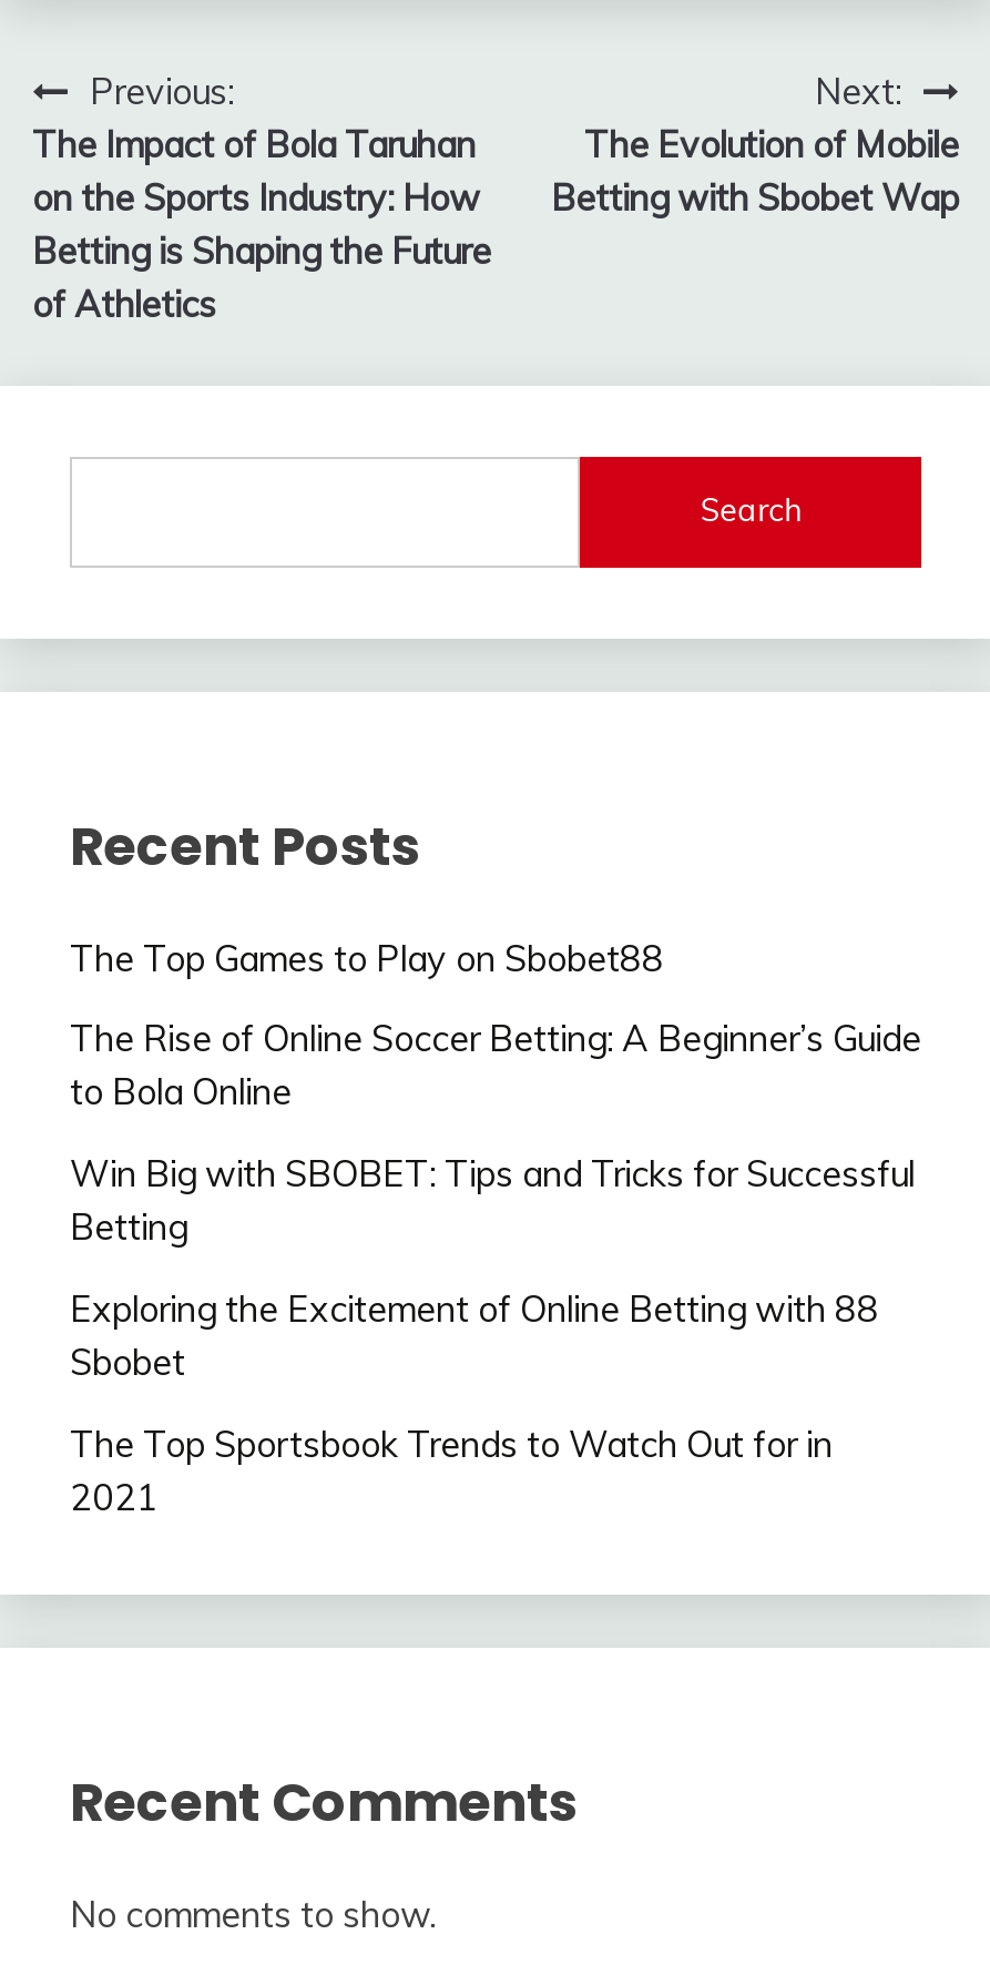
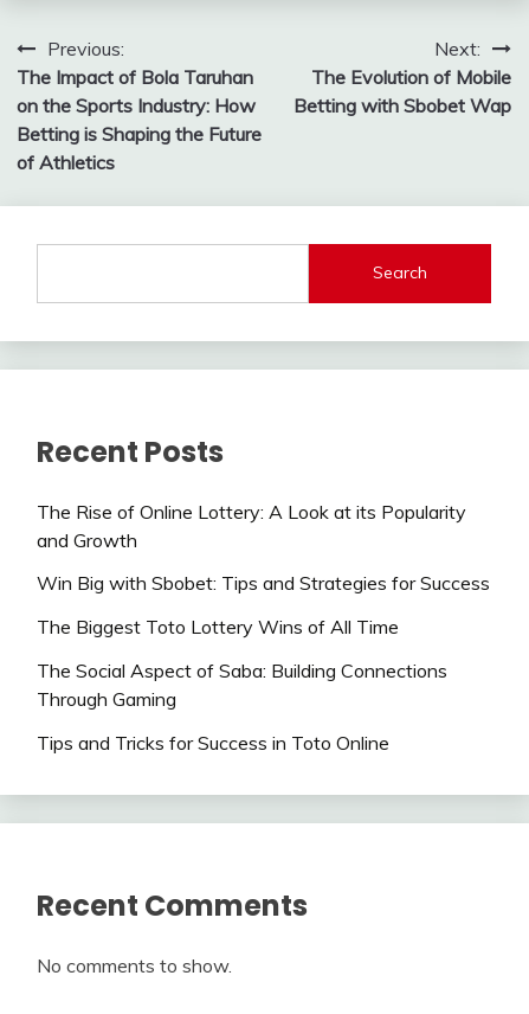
[70,935,664,979] The Top Games to Play on Sbobet88 -> [37,499,466,552] The Rise of Online Lottery: A Look at its Popularity | and Growth
[70,1017,921,1114] The Rise of Online Soccer Betting: A Beginner’s Guide | to Bola Online -> [37,571,490,595] Win Big with Sbobet: Tips and Strategies for Success
[70,1151,915,1249] Win Big with SBOBET: Tips and Tricks for Successful | Betting -> [37,615,399,639] The Biggest Toto Lottery Wins of All Time
[70,1286,879,1384] Exploring the Excitement of Online Betting with 88 | Sbobet -> [37,659,447,711] The Social Aspect of Saba: Building Connections | Through Gaming
[70,1421,833,1519] The Top Sportsbook Trends to Watch Out for in | 2021 -> [37,731,389,754] Tips and Tricks for Success in Toto Online

